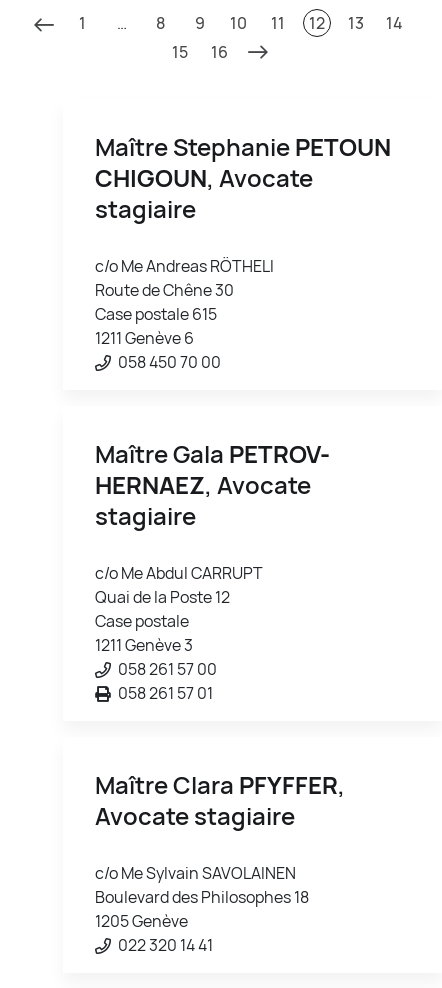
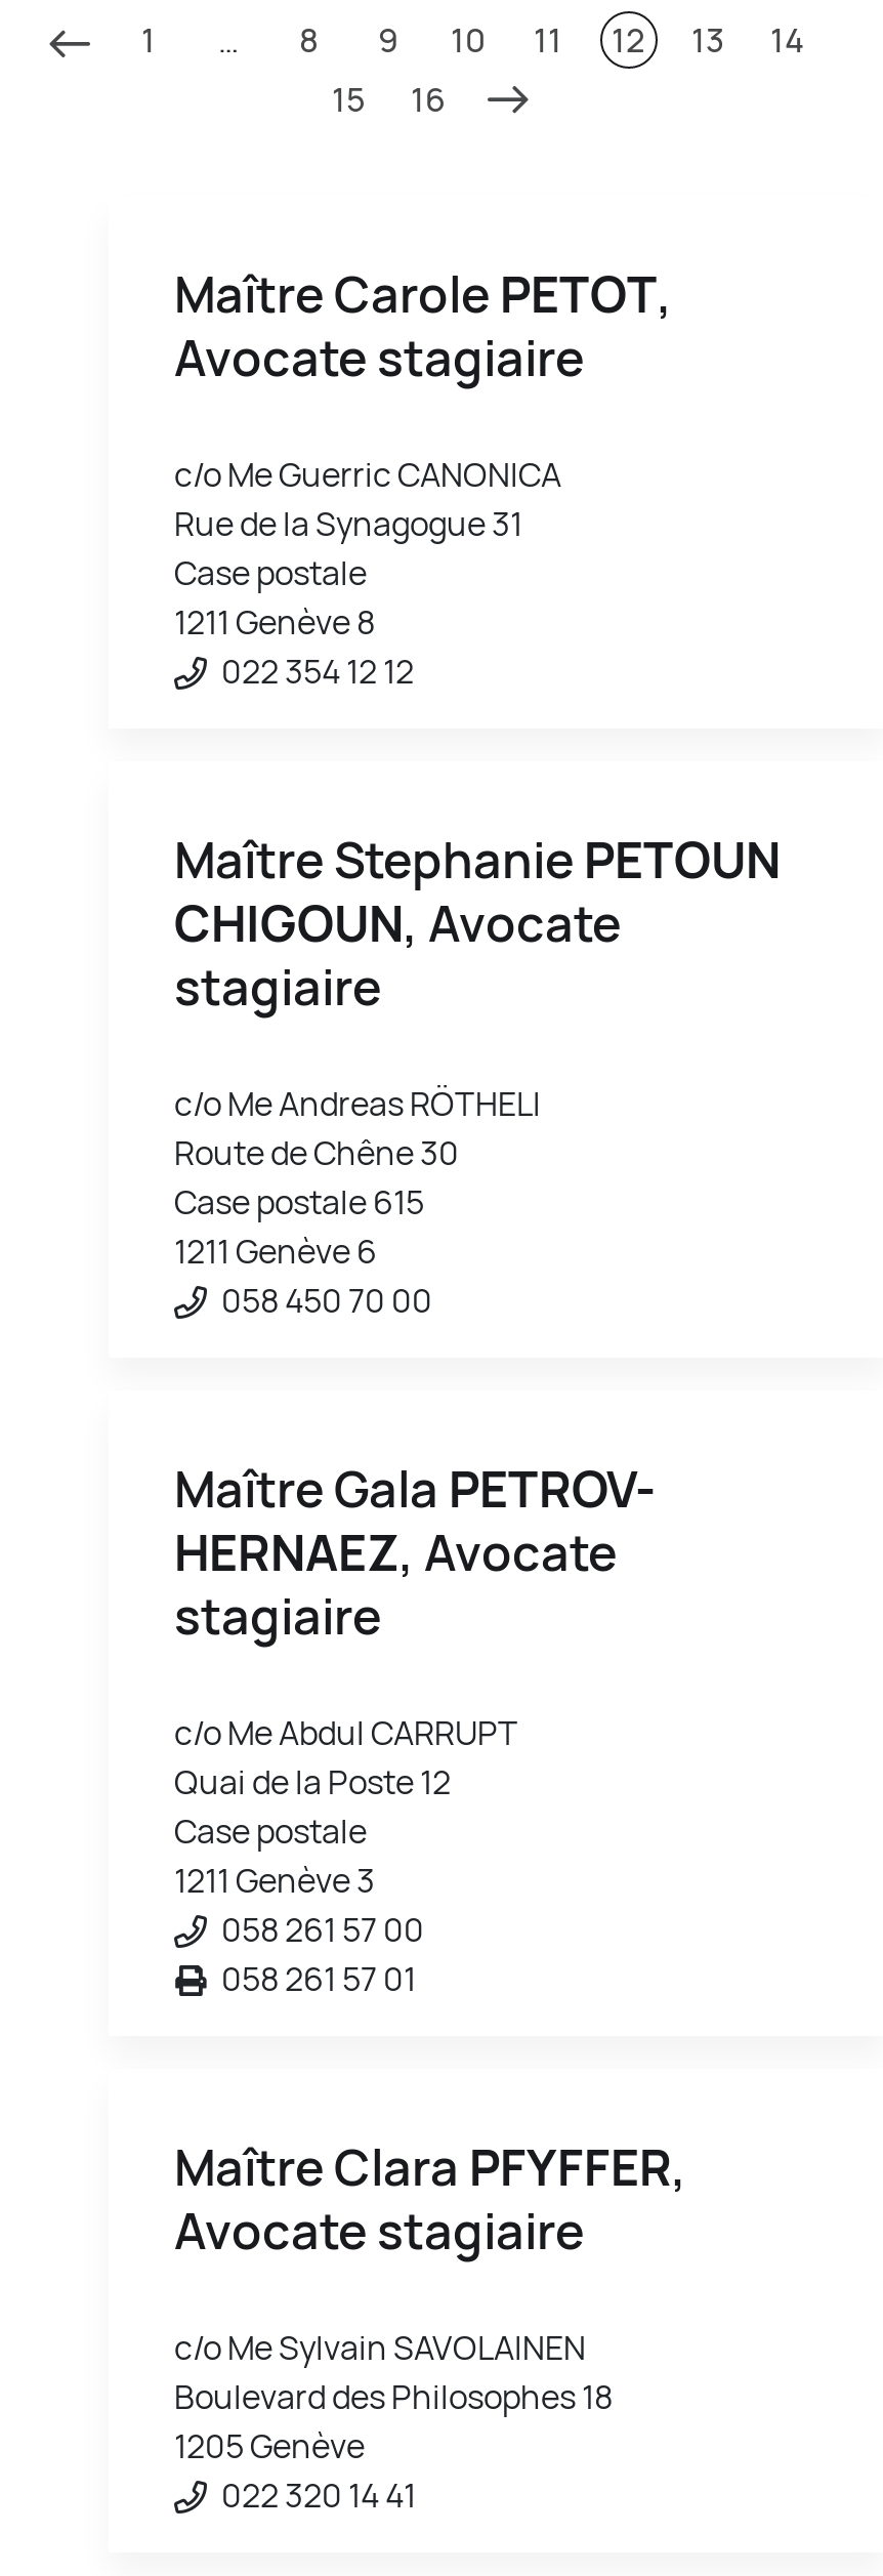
none -> [174,259,672,693] Maître Carole PETOT, | Avocate stagiaire | c/o Me Guerric CANONICA | Rue de la Synagogue 31 | Case postale | 1211 Genève 8 | 022 354 12 12

